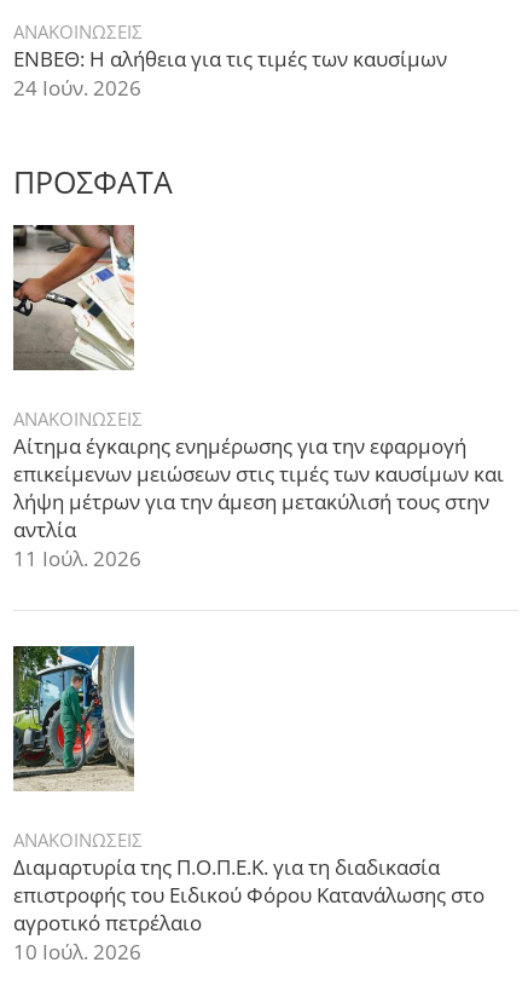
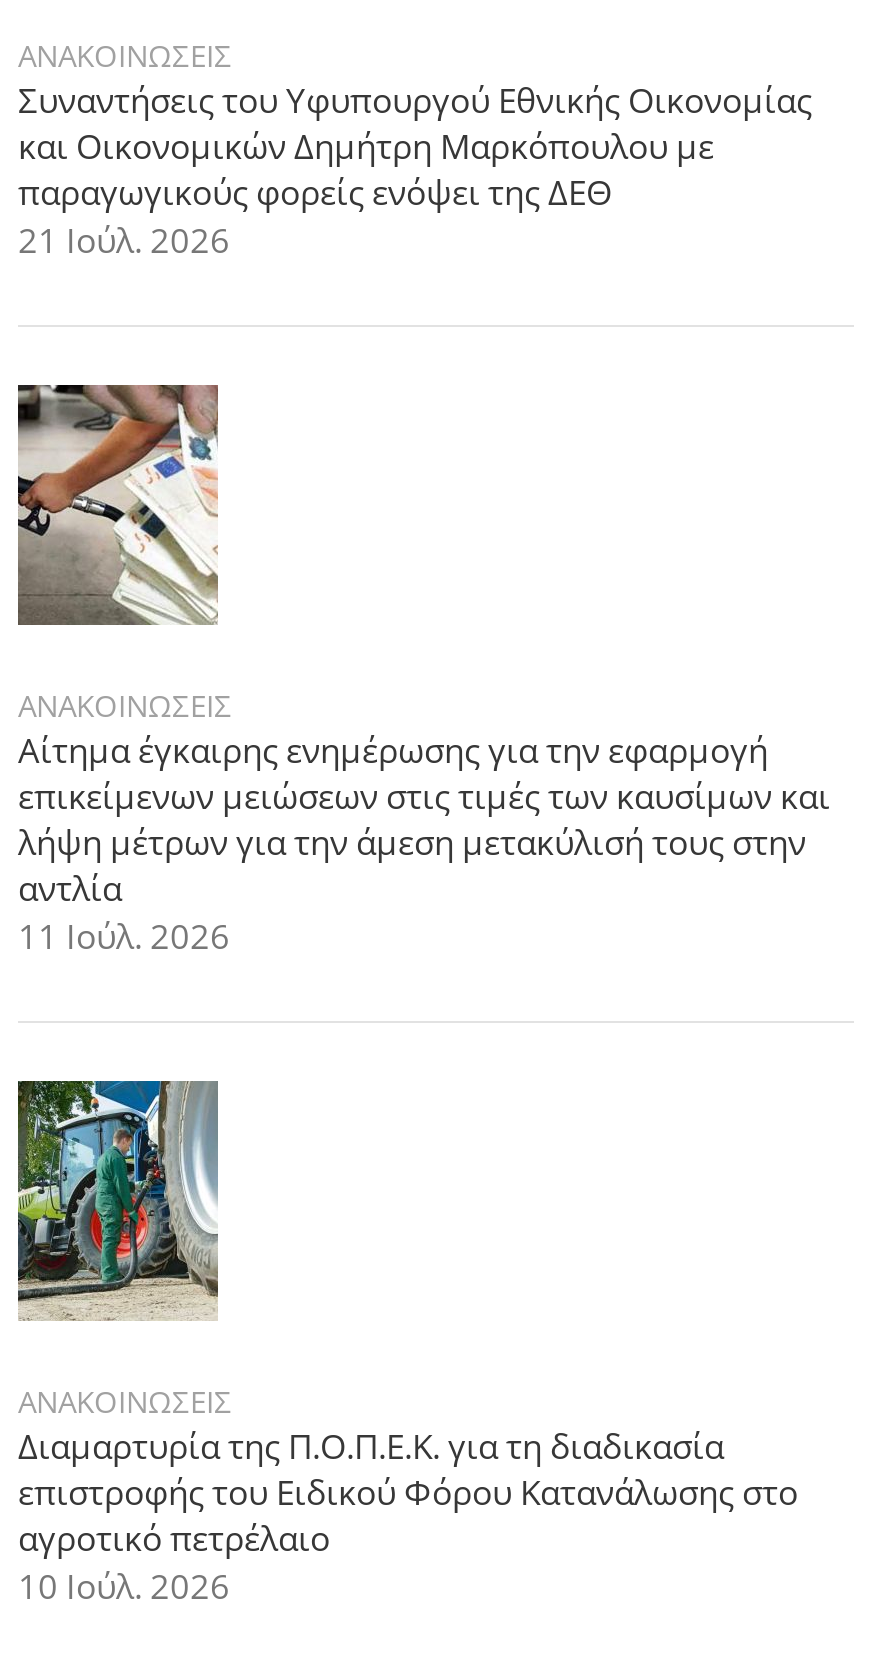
[13,45,447,202] ΕΝΒΕΘ: Η αλήθεια για τις τιμές των καυσίμων | 24 Ιούν. 2026 | ΠΡΟΣΦΑΤΑ -> [18,77,812,263] Συναντήσεις του Υφυπουργού Εθνικής Οικονομίας | και Οικονομικών Δημήτρη Μαρκόπουλου με | παραγωγικούς φορείς ενόψει της ΔΕΘ | 21 Ιούλ. 2026

